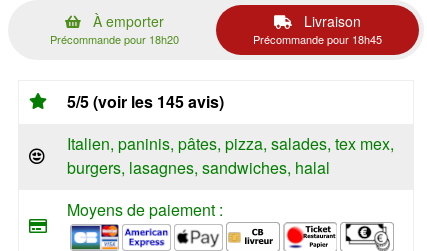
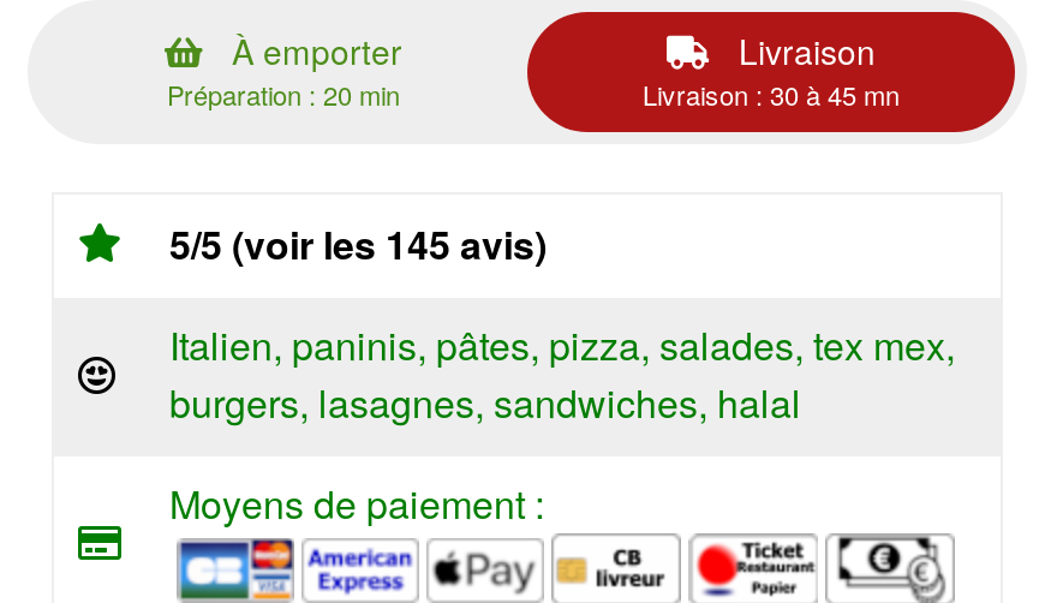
[50,31,179,47] Précommande pour 18h20 -> [167,74,400,113] Préparation : 20 min
[253,31,382,47] Précommande pour 18h45 -> [643,74,900,113] Livraison : 30 à 45 mn

